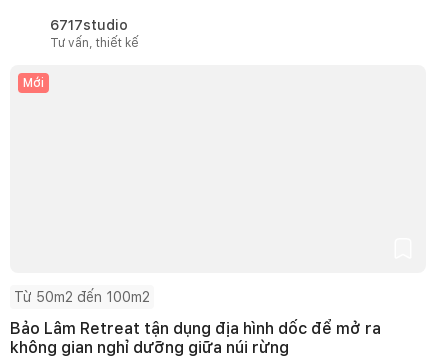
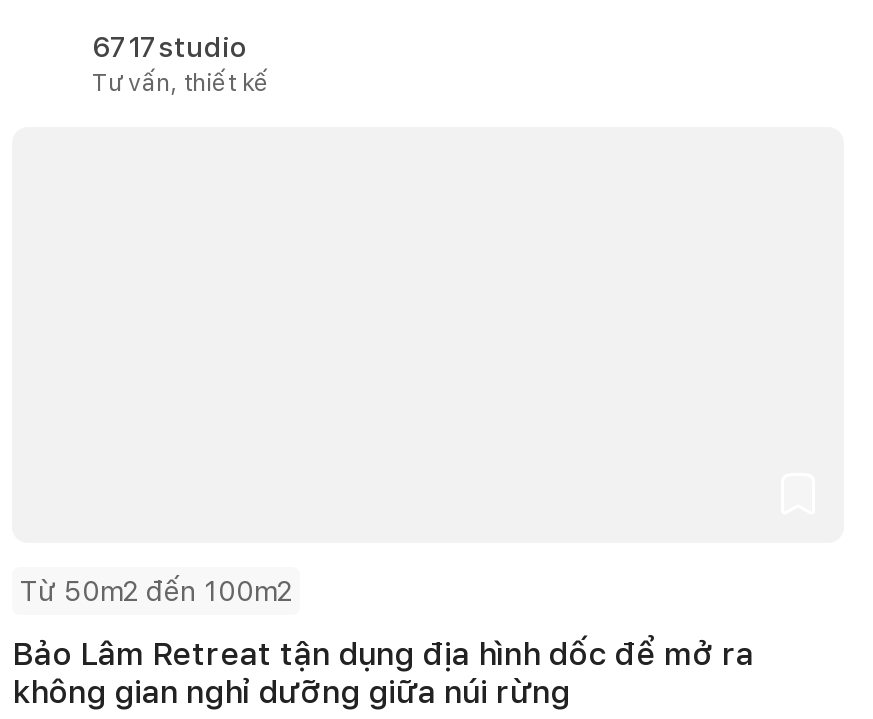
[23,76,44,90] Mới -> none

